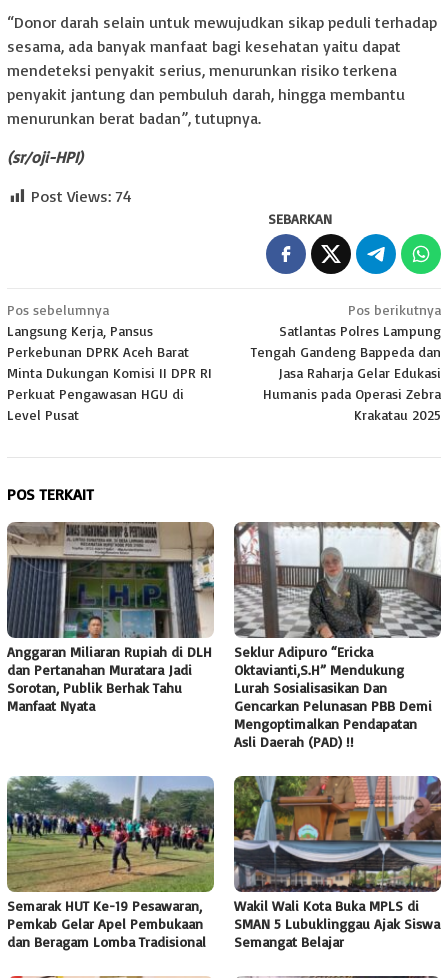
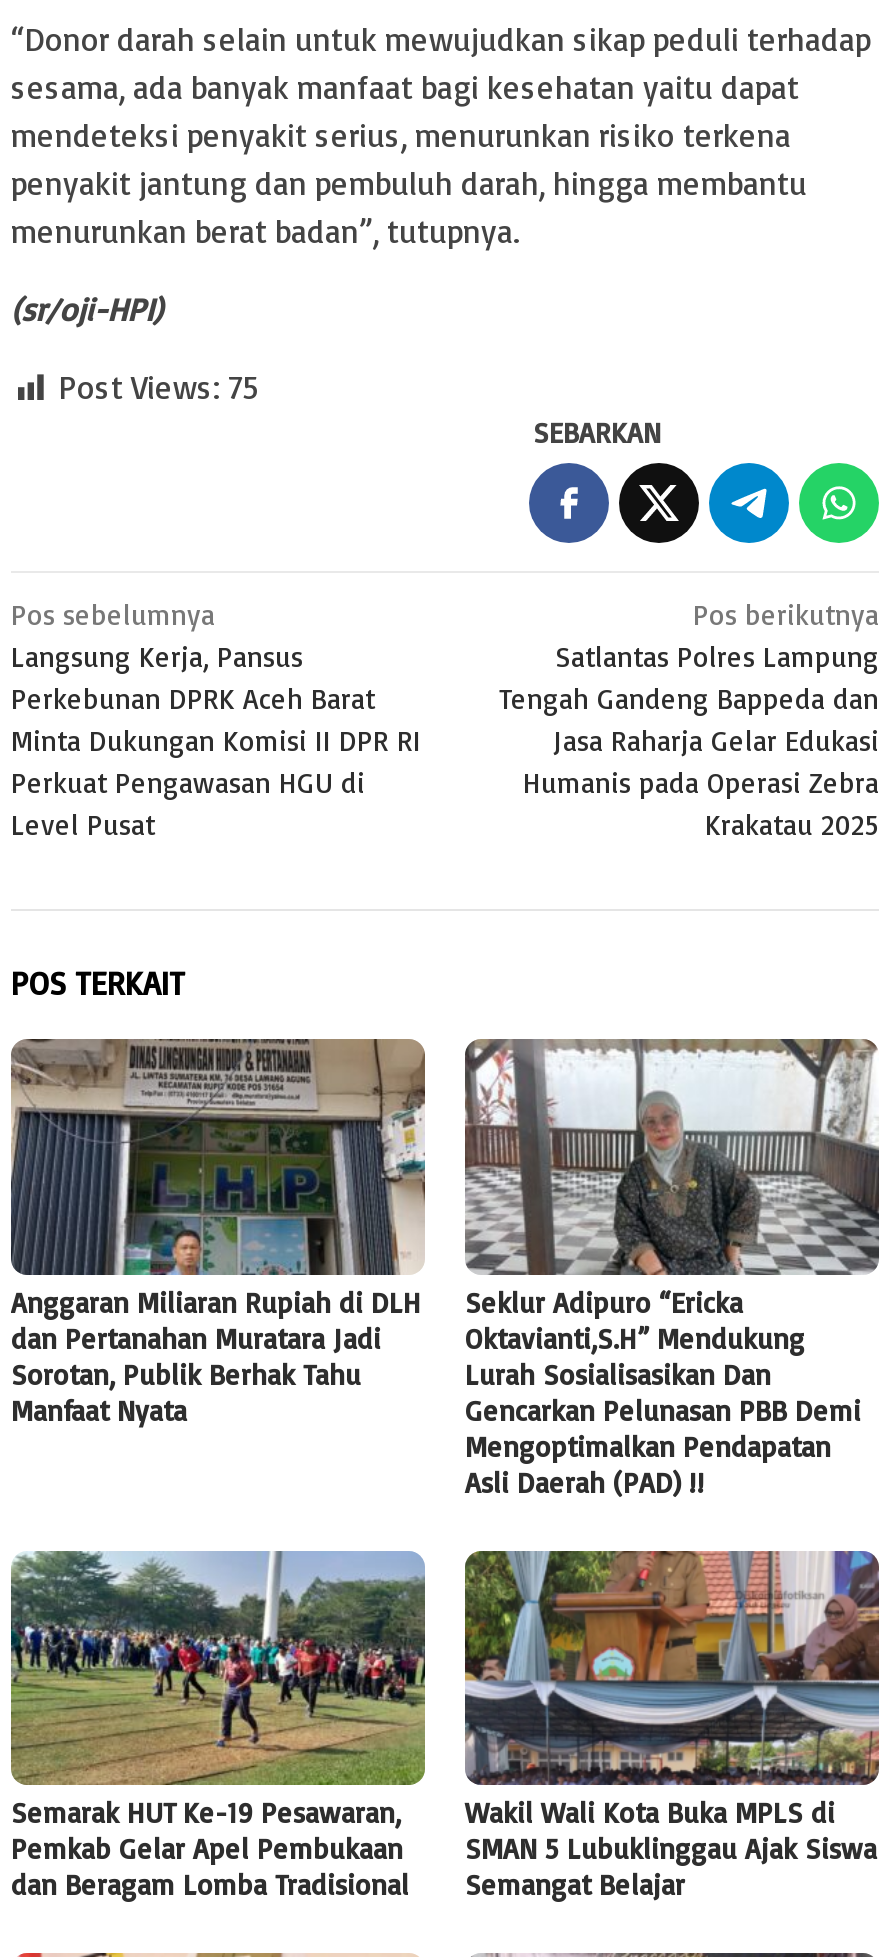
[31,186,132,206] Post Views: 74 -> [59,368,259,408] Post Views: 75

